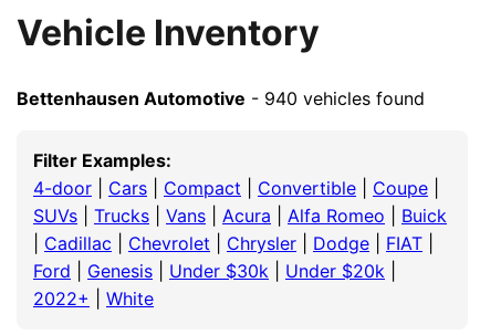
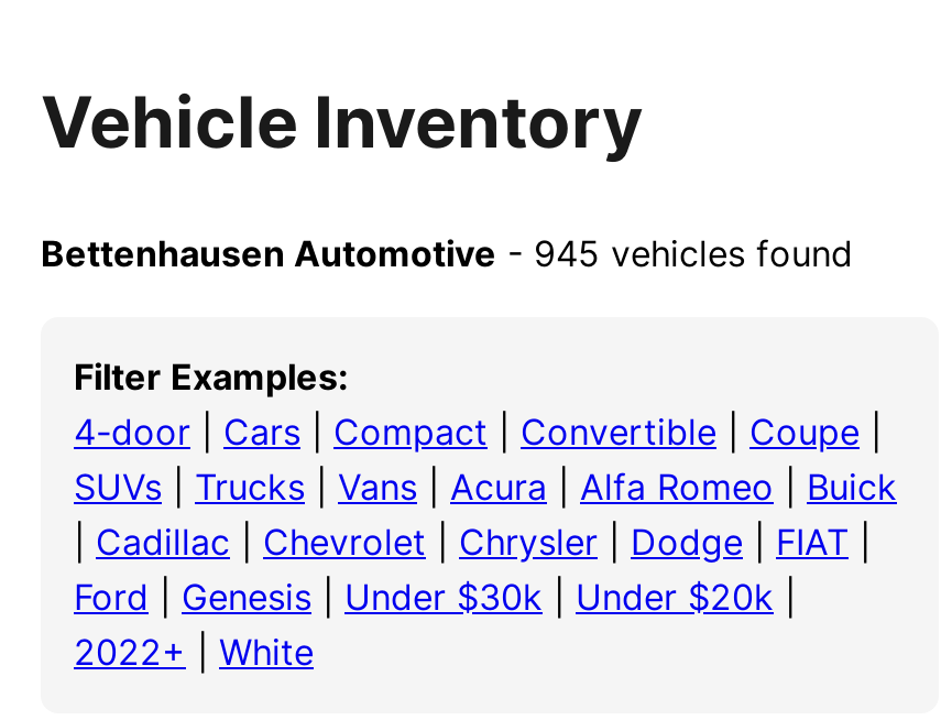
[17,87,425,109] Bettenhausen Automotive - 940 vehicles found -> [41,231,853,275] Bettenhausen Automotive - 945 vehicles found

